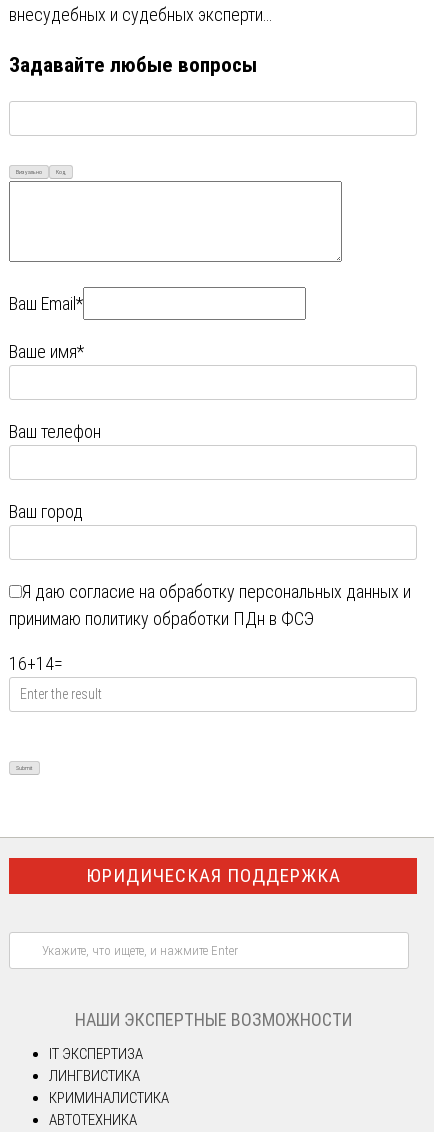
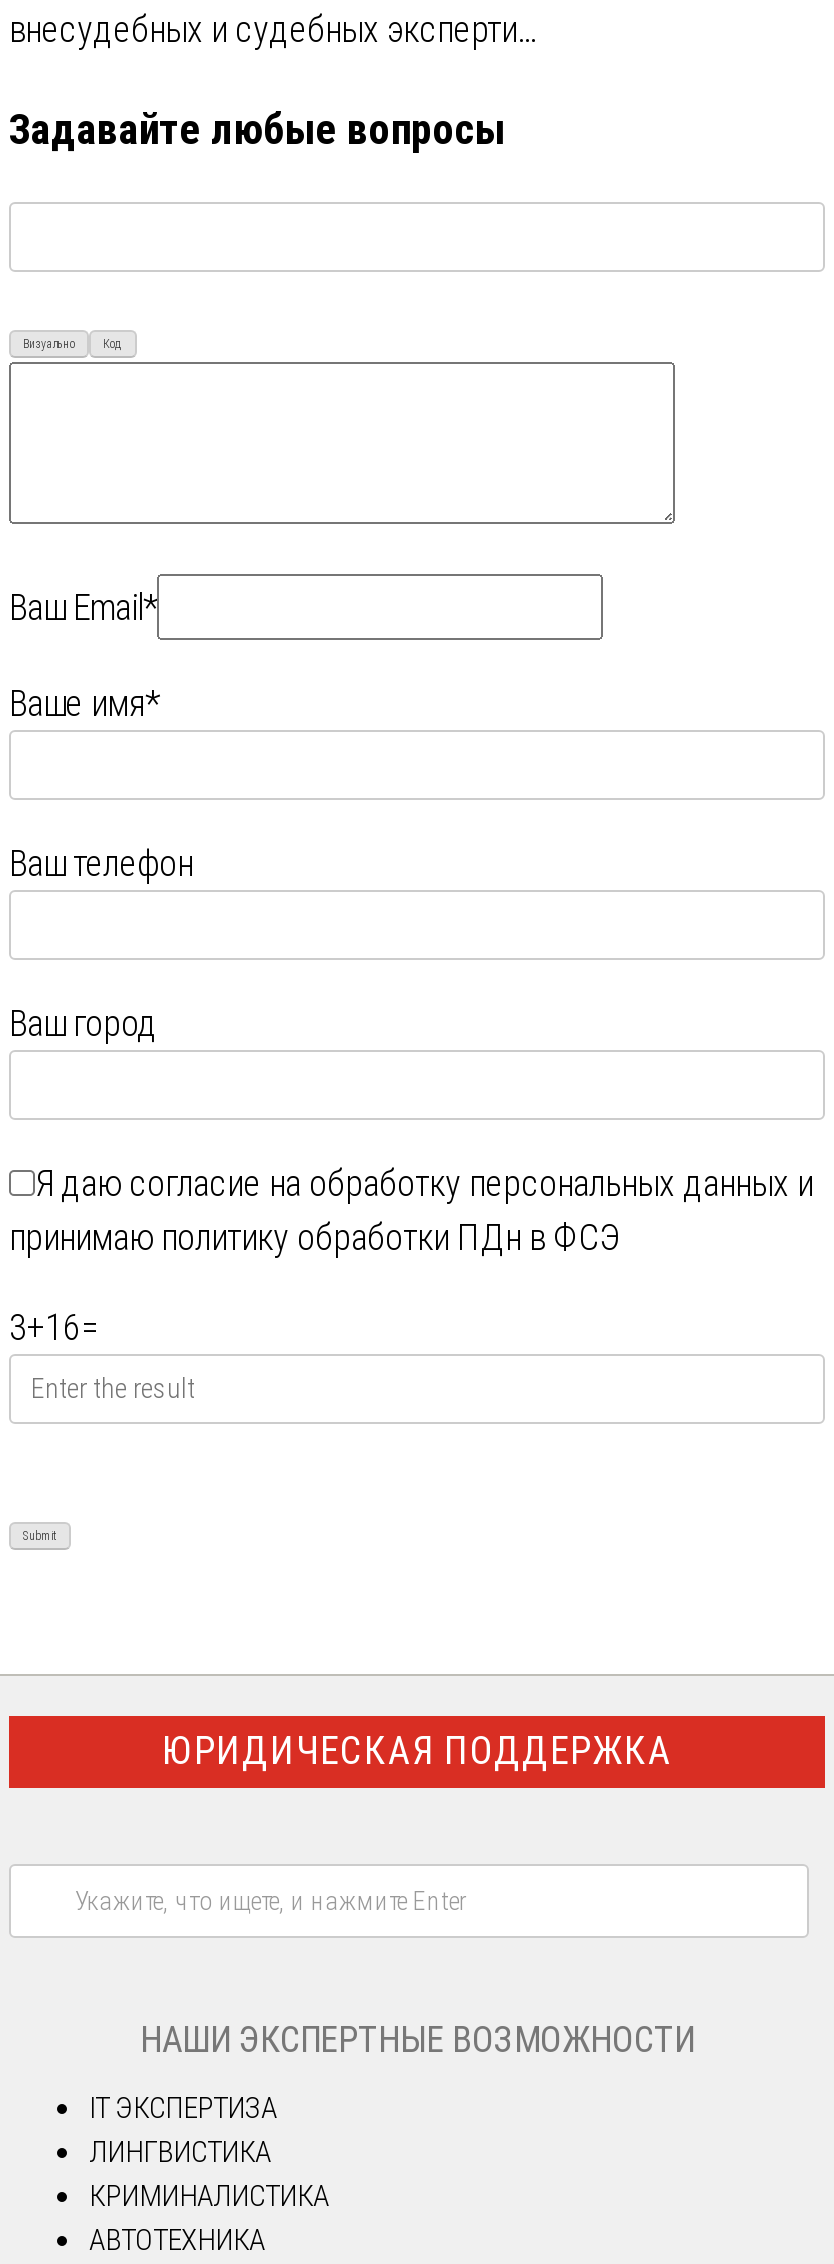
[9,653,63,674] 16+14= -> [9,1306,99,1348] 3+16=

